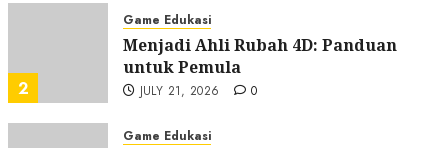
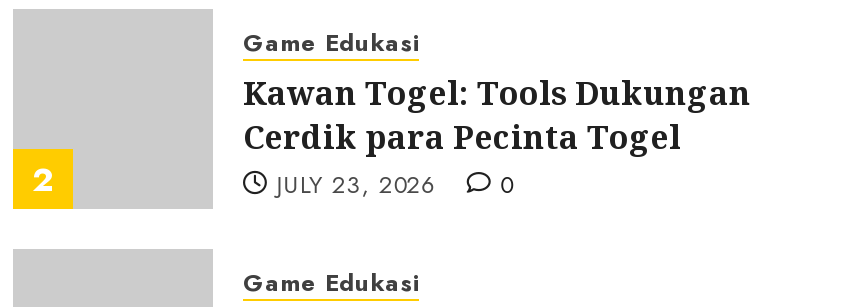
[123,34,397,100] Menjadi Ahli Rubah 4D: Panduan | untuk Pemula | JULY 21, 2026 -> [243,71,751,203] Kawan Togel: Tools Dukungan | Cerdik para Pecinta Togel | JULY 23, 2026

